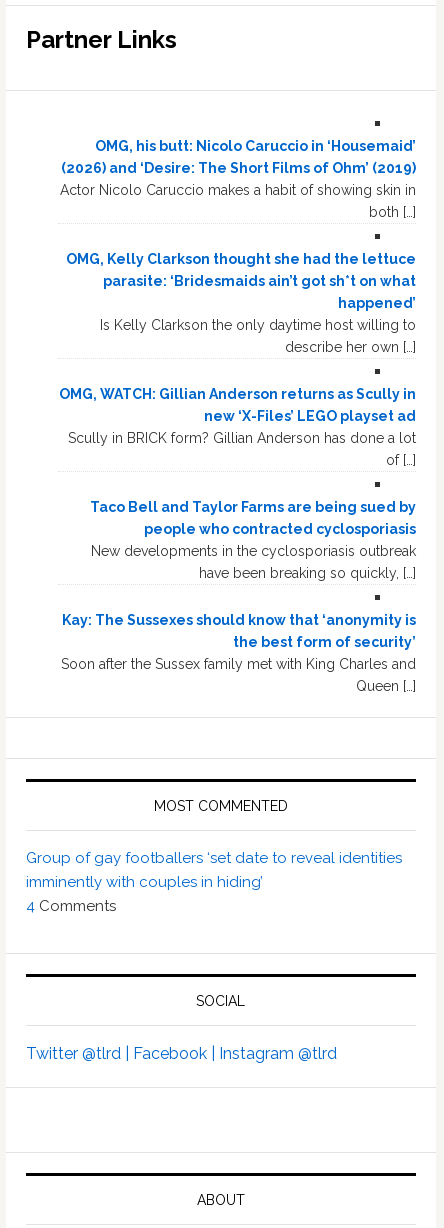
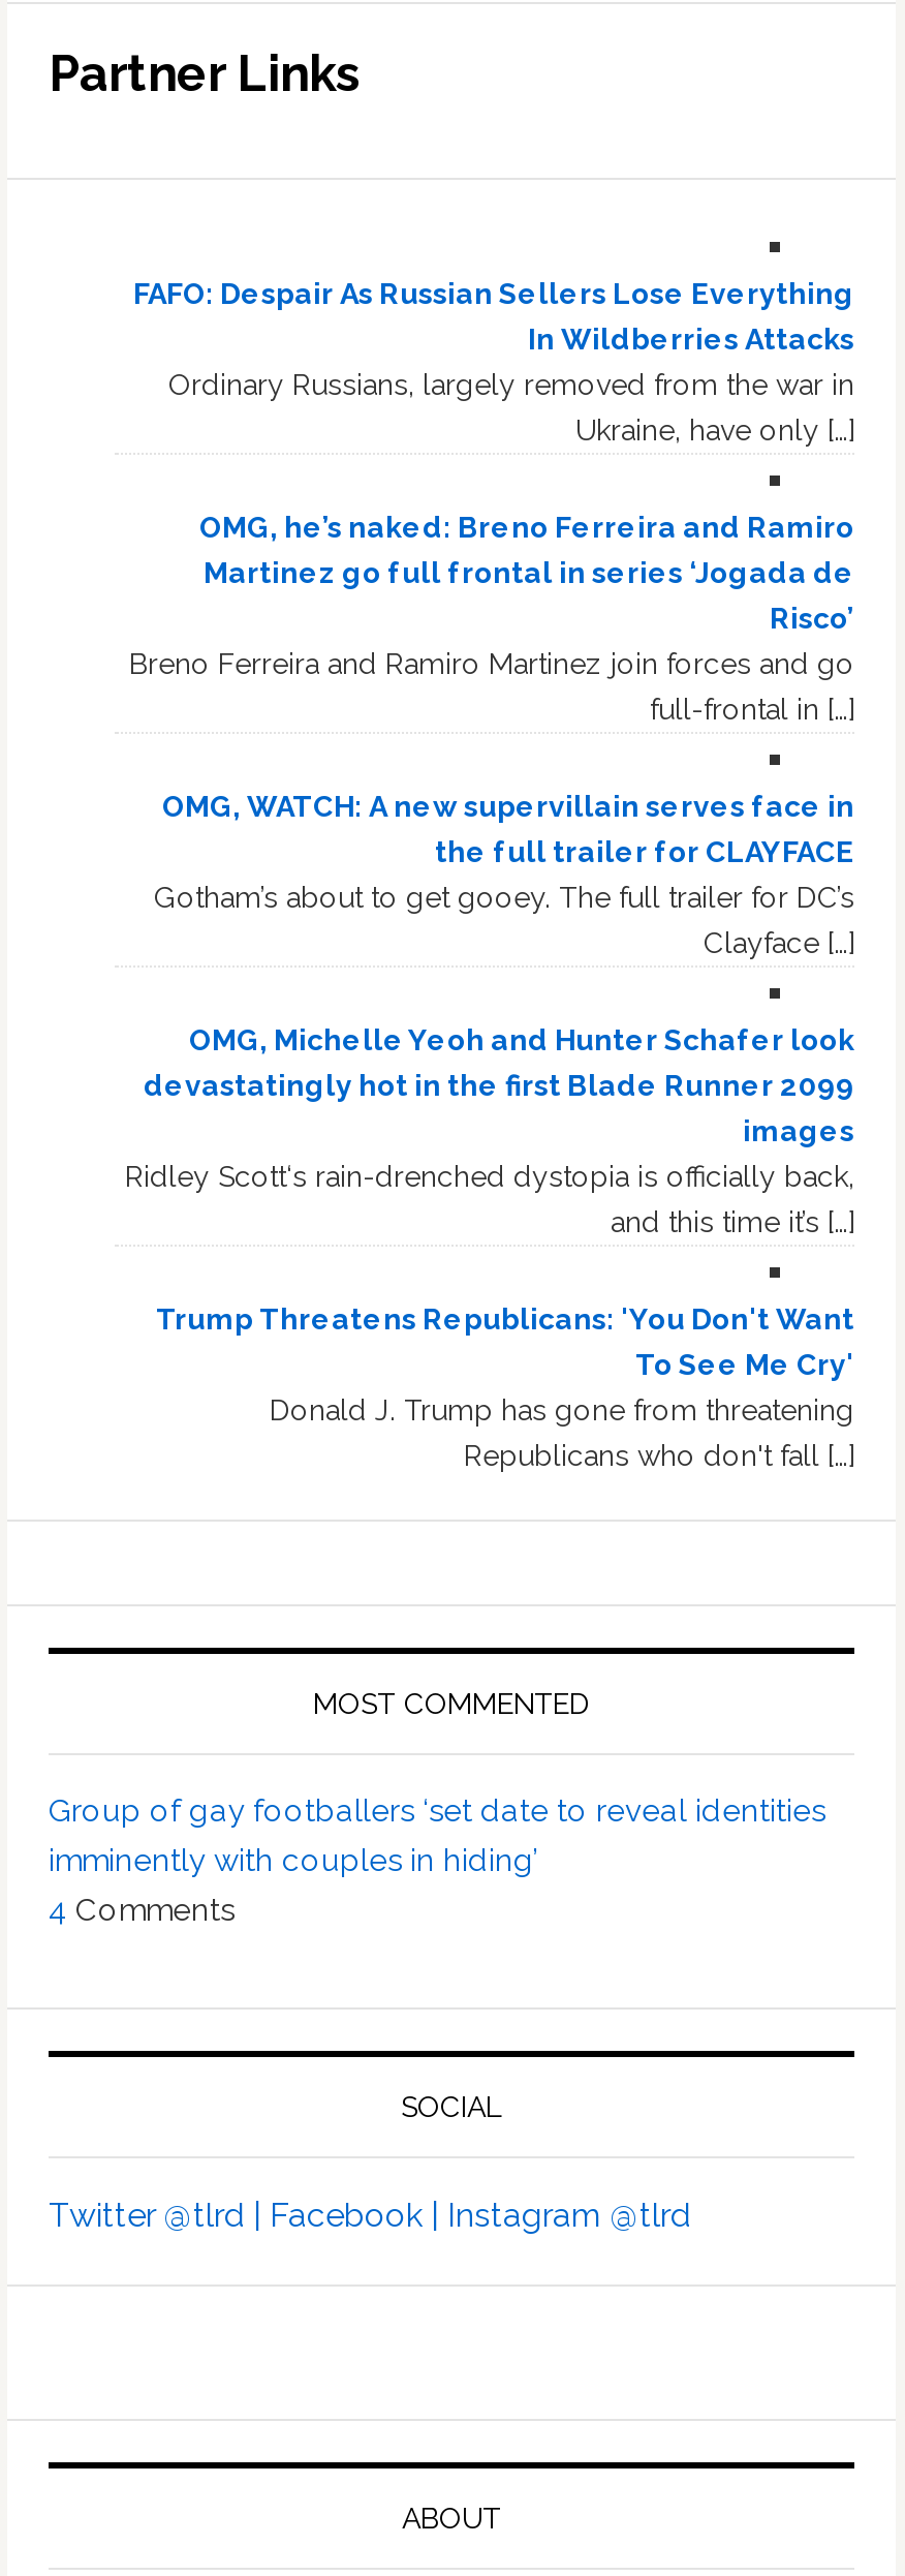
[60,138,416,220] OMG, his butt: Nicolo Caruccio in ‘Housemaid’ | (2026) and ‘Desire: The Short Films of Ohm’ (2019) | Actor Nicolo Caruccio makes a habit of showing skin in | both […] -> [133,277,854,447] FAFO: Despair As Russian Sellers Lose Everything | In Wildberries Attacks | Ordinary Russians, largely removed from the war in | Ukraine, have only […]
[66,251,416,355] OMG, Kelly Clarkson thought she had the lettuce | parasite: ‘Bridesmaids ain’t got sh*t on what | happened’ | Is Kelly Clarkson the only daytime host willing to | describe her own […] -> [129,511,854,726] OMG, he’s naked: Breno Ferreira and Ramiro | Martinez go full frontal in series ‘Jogada de | Risco’ | Breno Ferreira and Ramiro Martinez join forces and go | full-frontal in […]
[59,386,416,468] OMG, WATCH: Gillian Anderson returns as Scully in | new ‘X-Files’ LEGO playset ad | Scully in BRICK form? Gillian Anderson has done a lot | of […] -> [154,790,854,959] OMG, WATCH: A new supervillain serves face in | the full trailer for CLAYFACE | Gotham’s about to get gooey. The full trailer for DC’s | Clayface […]
[90,499,416,581] Taco Bell and Taylor Farms are being sued by | people who contracted cyclosporiasis | New developments in the cyclosporiasis outbreak | have been breaking so quickly, […] -> [125,1023,854,1238] OMG, Michelle Yeoh and Hunter Schafer look | devastatingly hot in the first Blade Runner 2099 | images | Ridley Scott‘s rain-drenched dystopia is officially back, | and this time it’s […]
[61,612,416,694] Kay: The Sussexes should know that ‘anonymity is | the best form of security’ | Soon after the Sussex family met with King Charles and | Queen […] -> [156,1302,854,1472] Trump Threatens Republicans: 'You Don't Want | To See Me Cry' | Donald J. Trump has gone from threatening | Republicans who don't fall […]

